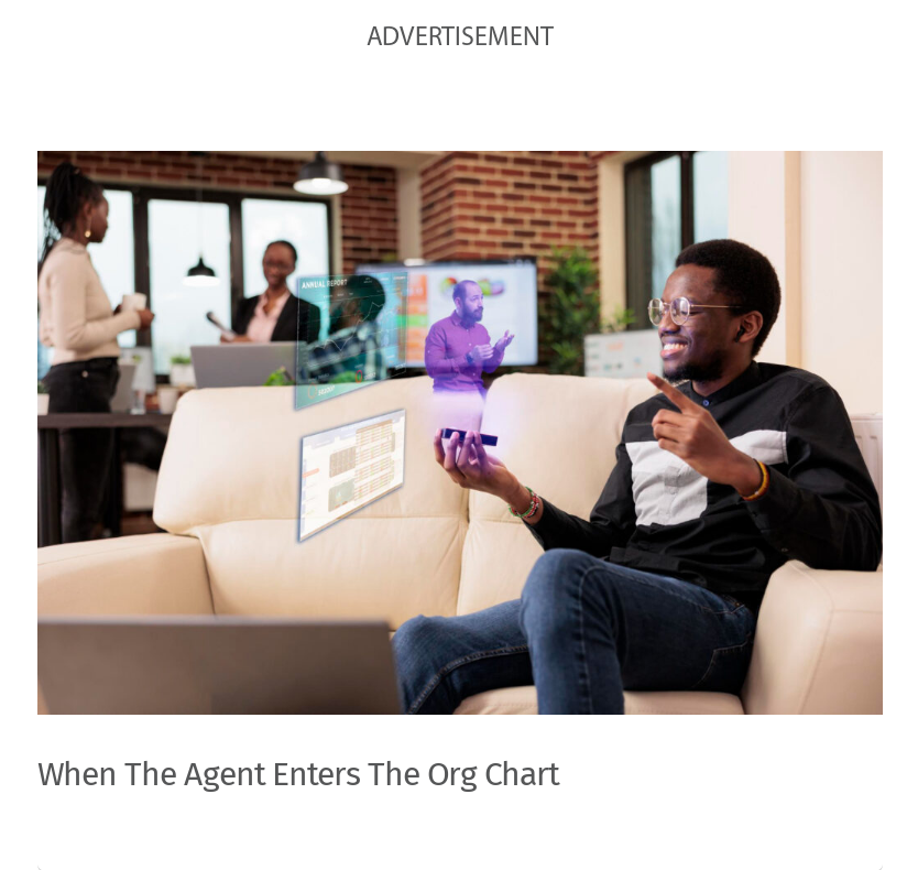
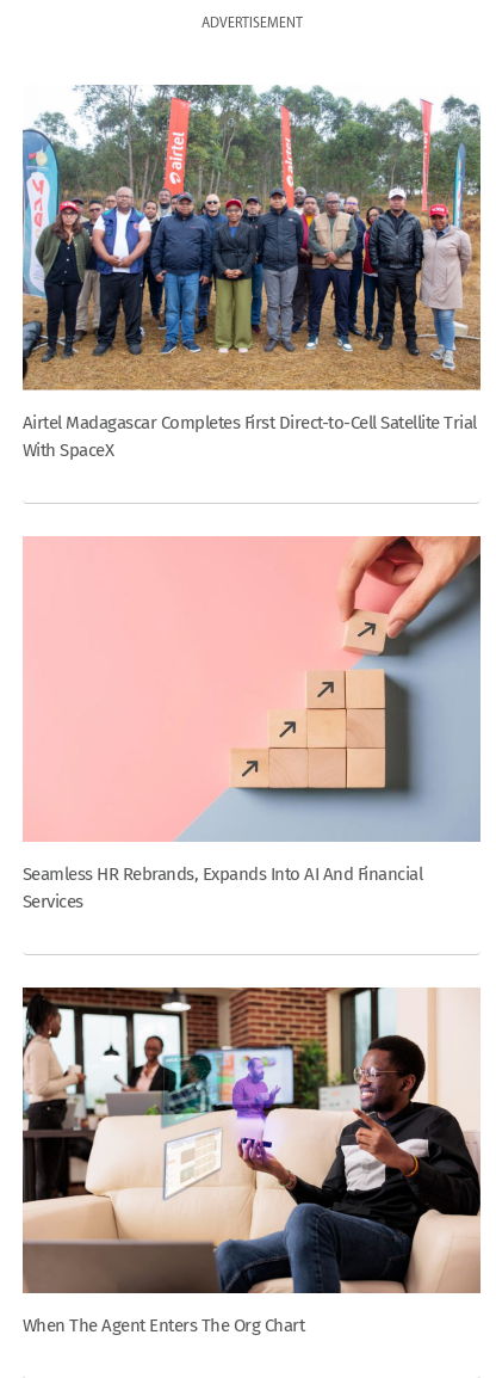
none -> [21,85,482,461] [image] | Airtel Madagascar Completes First Direct-to-Cell Satellite Trial | With SpaceX
none -> [23,535,482,912] [image] | Seamless HR Rebrands, Expands Into AI And Financial | Services

